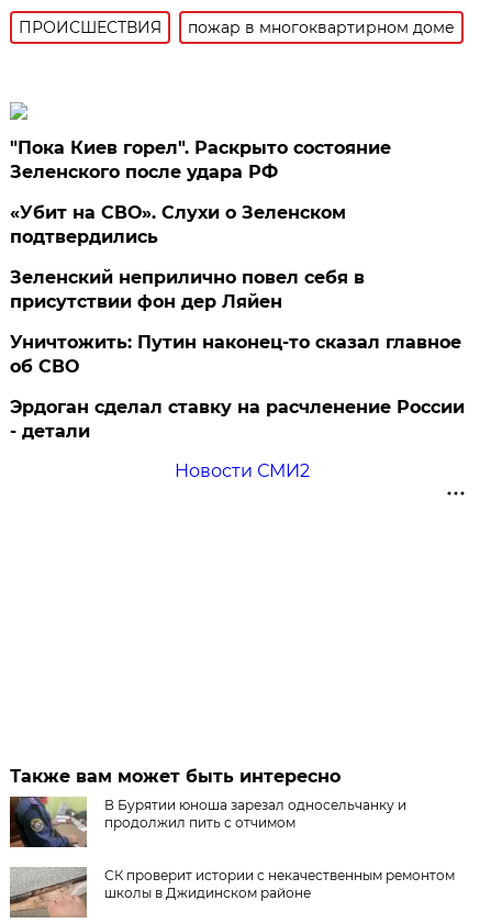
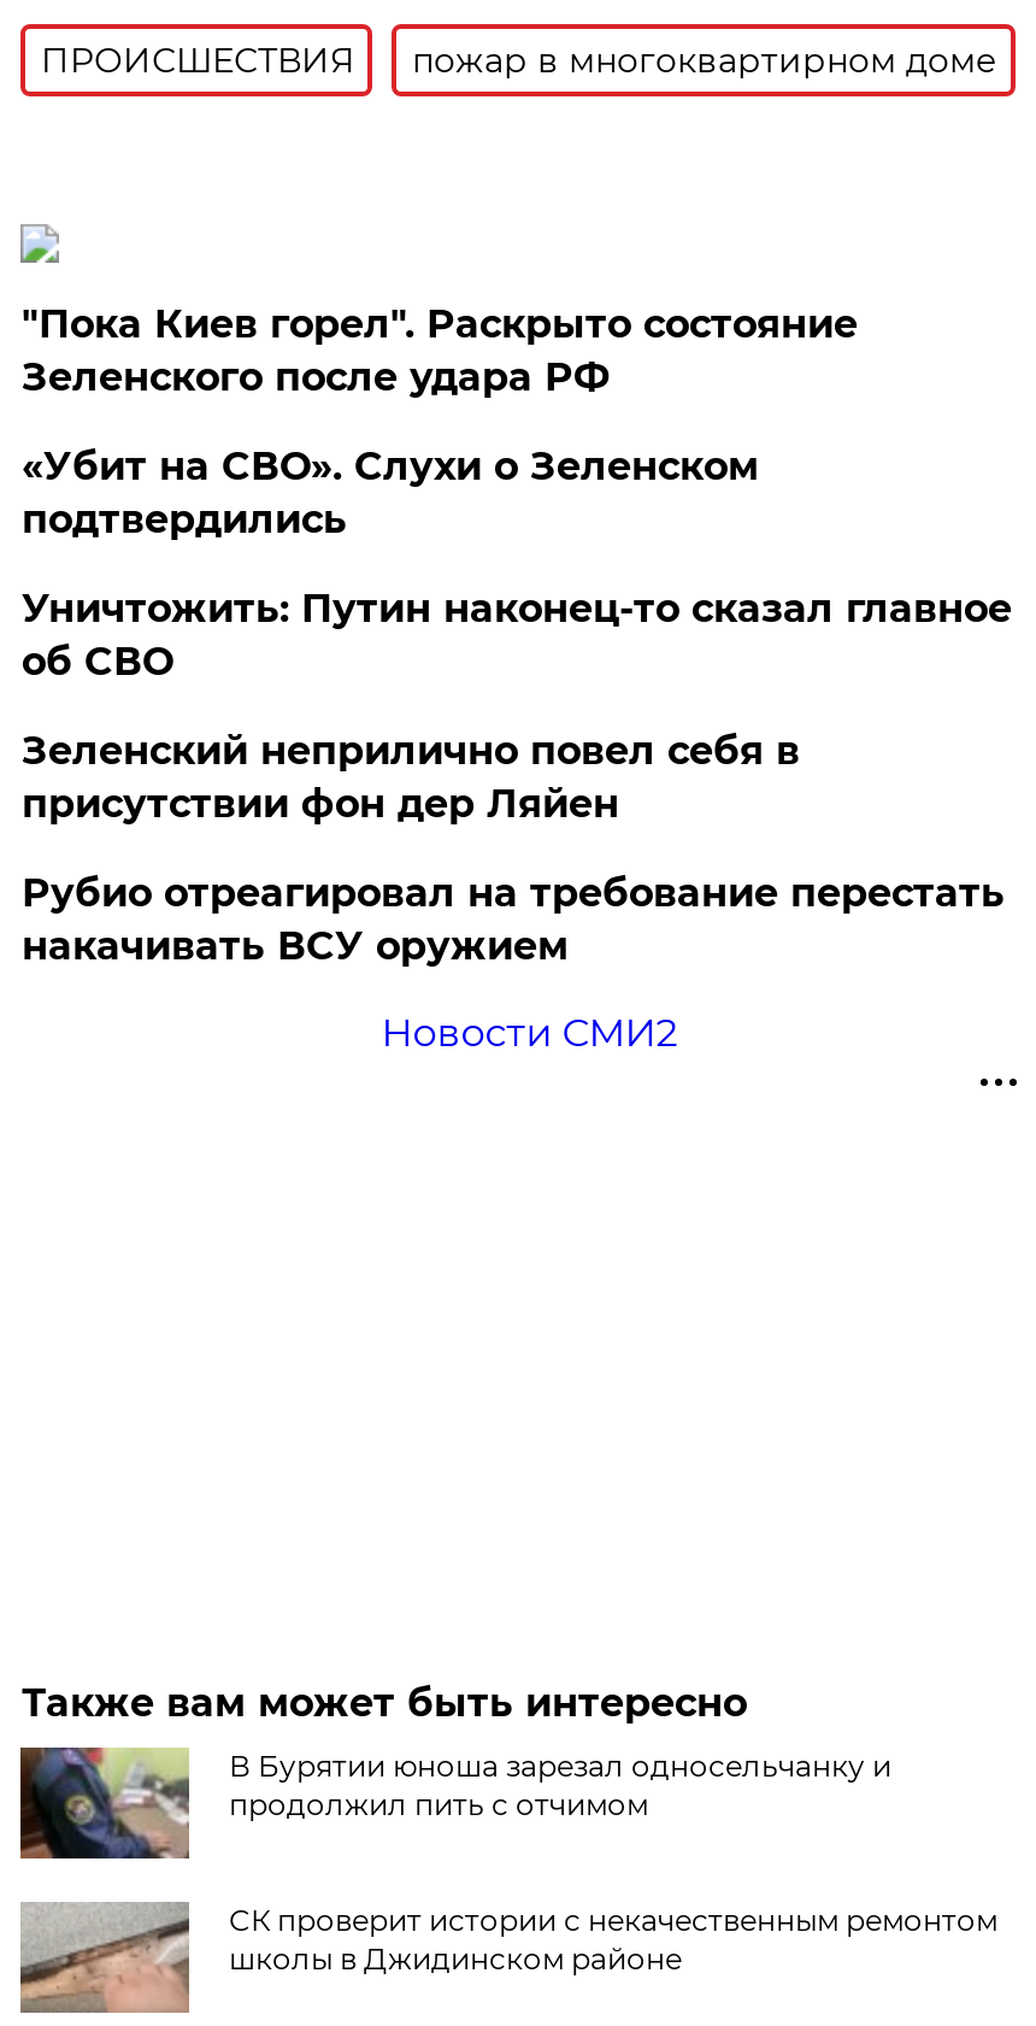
moved [10,267,365,312] -> [21,728,800,827]: Зеленский неприлично повел cебя в | присутствии фон дер Ляйен
moved [10,332,462,377] -> [21,586,1012,685]: Уничтожить: Путин наконец-то сказал главное | об СВО
[10,397,465,442] Эрдоган сделал ставку на расчленение России | - детали -> [21,870,1004,969] Рубио отреагировал на требование перестать | накачивать ВСУ оружием

